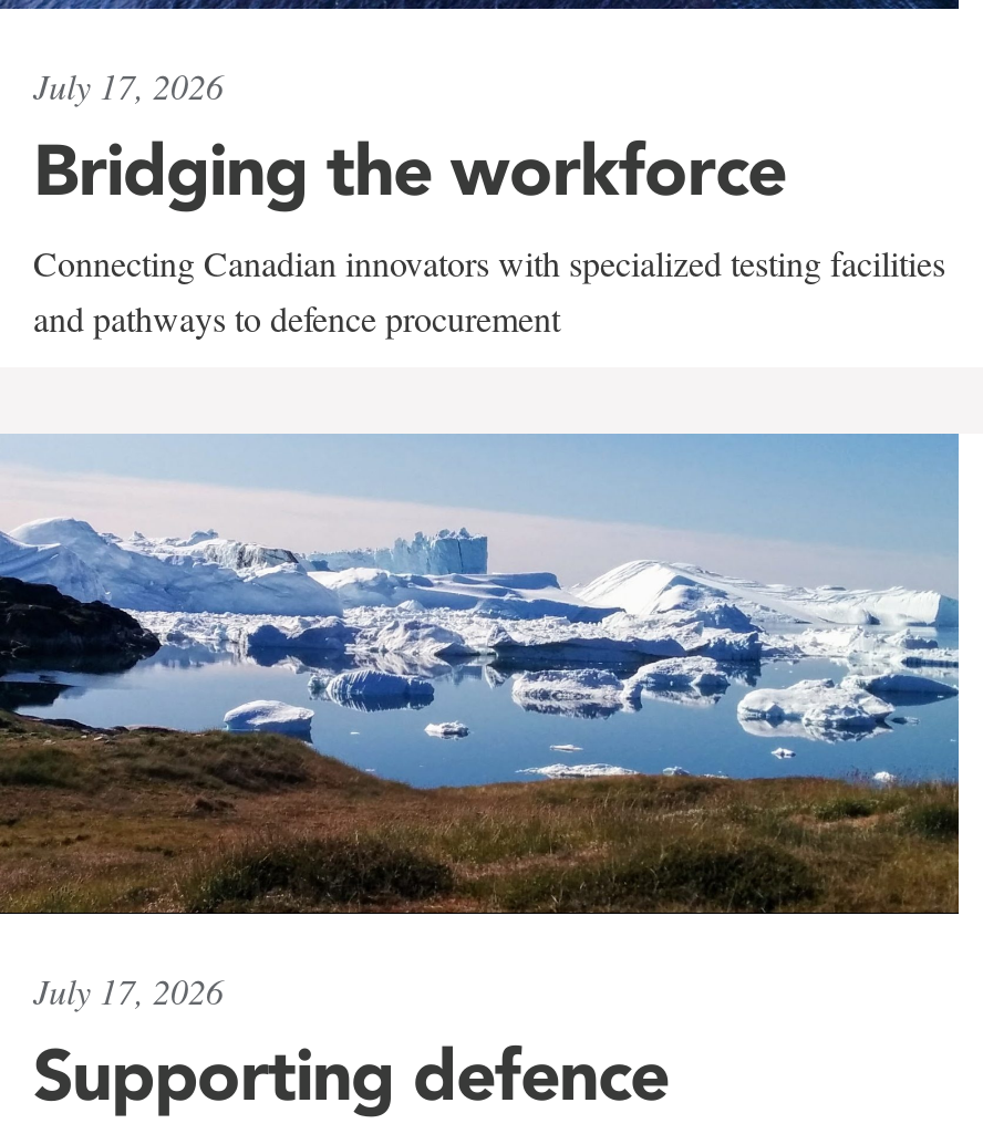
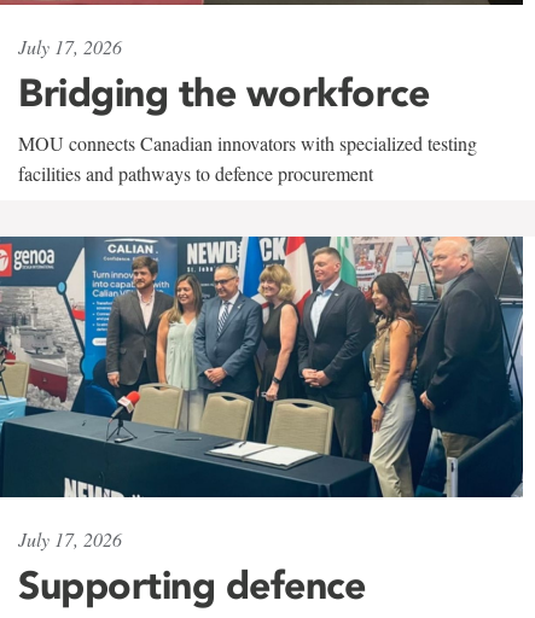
[33,239,945,340] Connecting Canadian innovators with specialized testing facilities | and pathways to defence procurement -> [18,130,477,186] MOU connects Canadian innovators with specialized testing | facilities and pathways to defence procurement
[7,431,961,916] [image] -> [4,235,524,499] [image]

